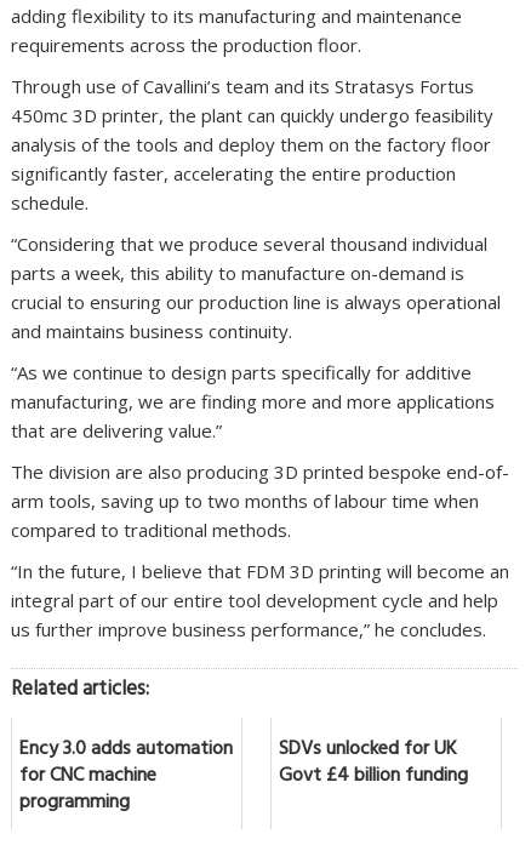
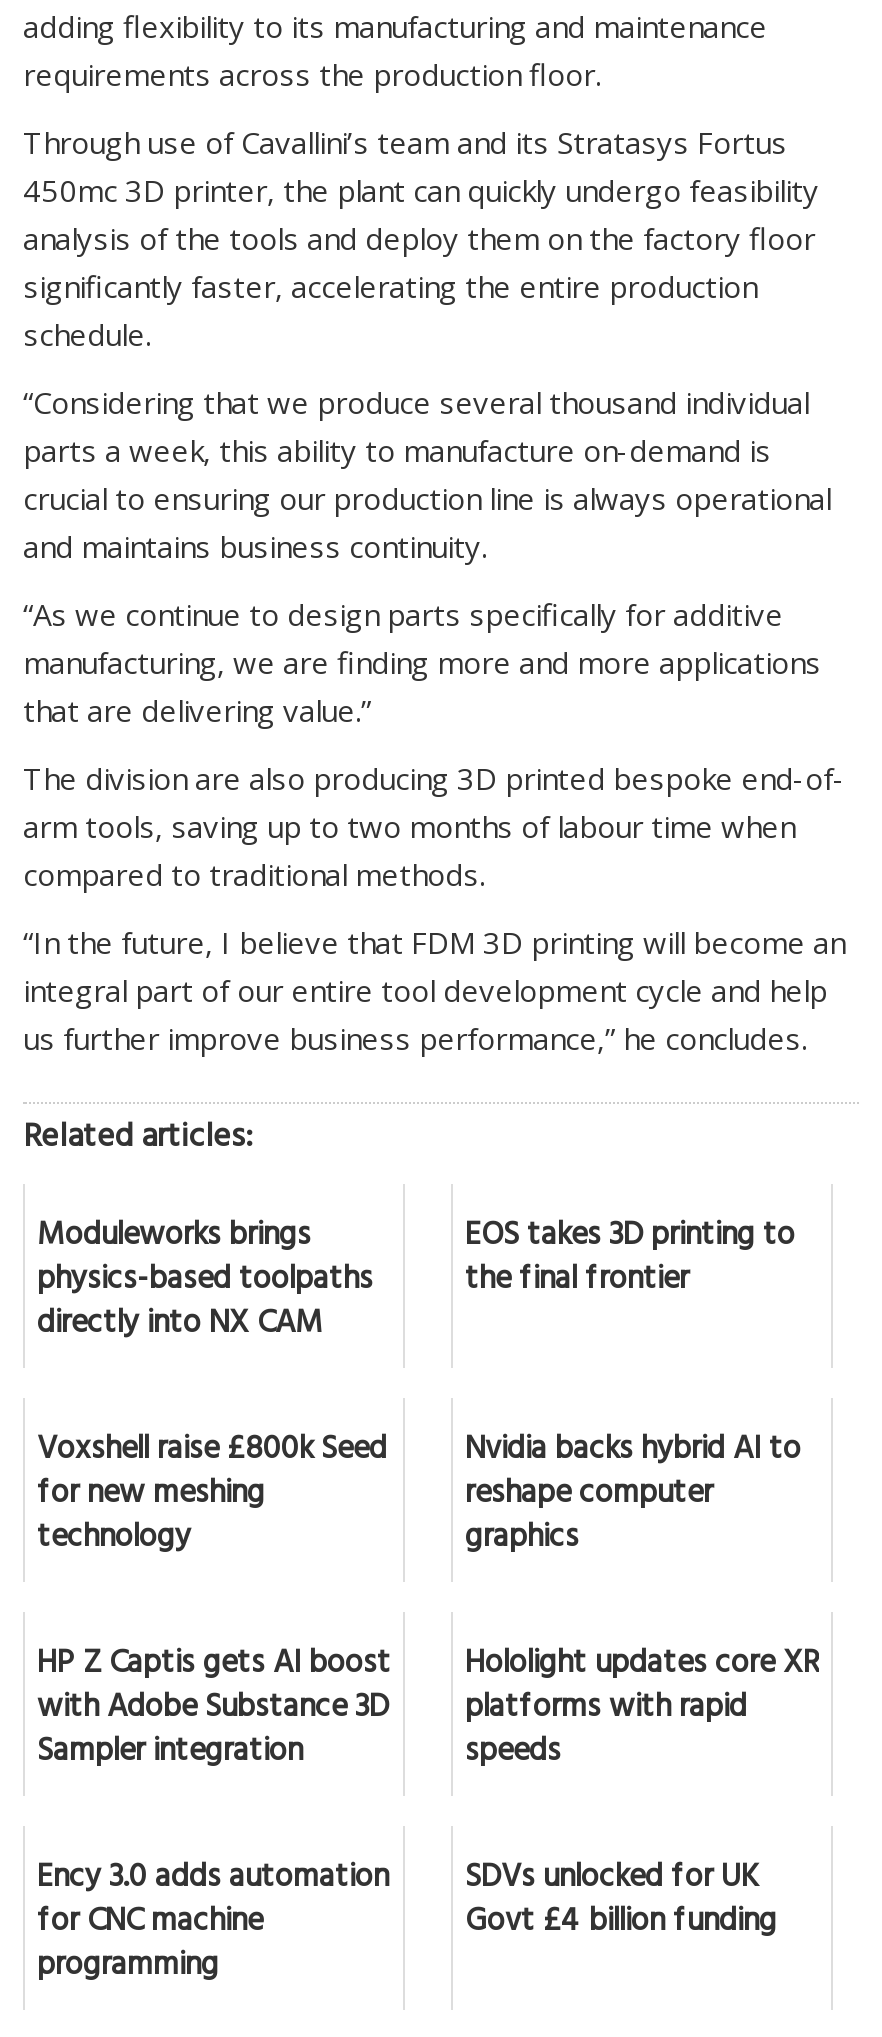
none -> [37,1209,373,1357] Moduleworks brings | physics-based toolpaths | directly into NX CAM
none -> [37,1209,795,1571] EOS takes 3D printing to | the final frontier | Voxshell raise £800k Seed | for new meshing | technology
none -> [37,1423,801,1785] Nvidia backs hybrid AI to | reshape computer | graphics | HP Z Captis gets AI boost | with Adobe Substance 3D | Sampler integration
none -> [465,1637,819,1785] Hololight updates core XR | platforms with rapid | speeds

